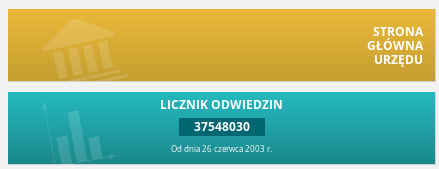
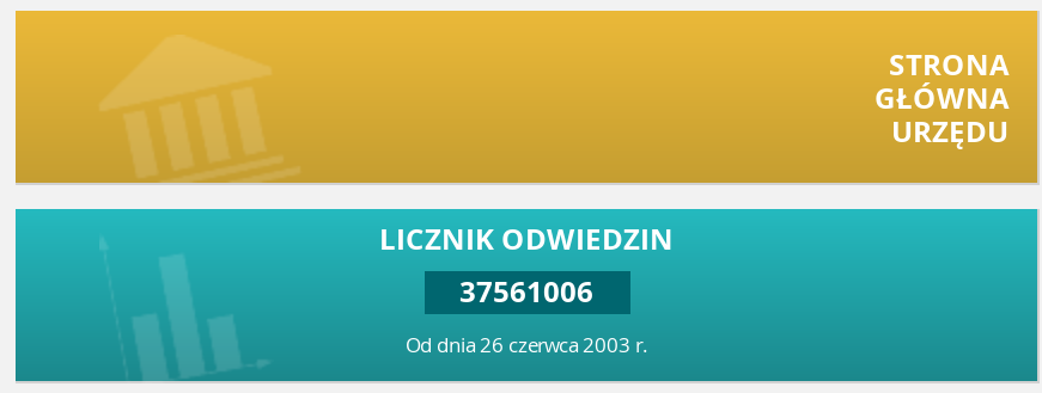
[193,118,249,135] 37548030 -> [459,272,593,313] 37561006

